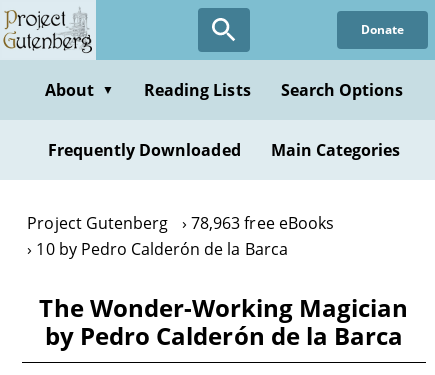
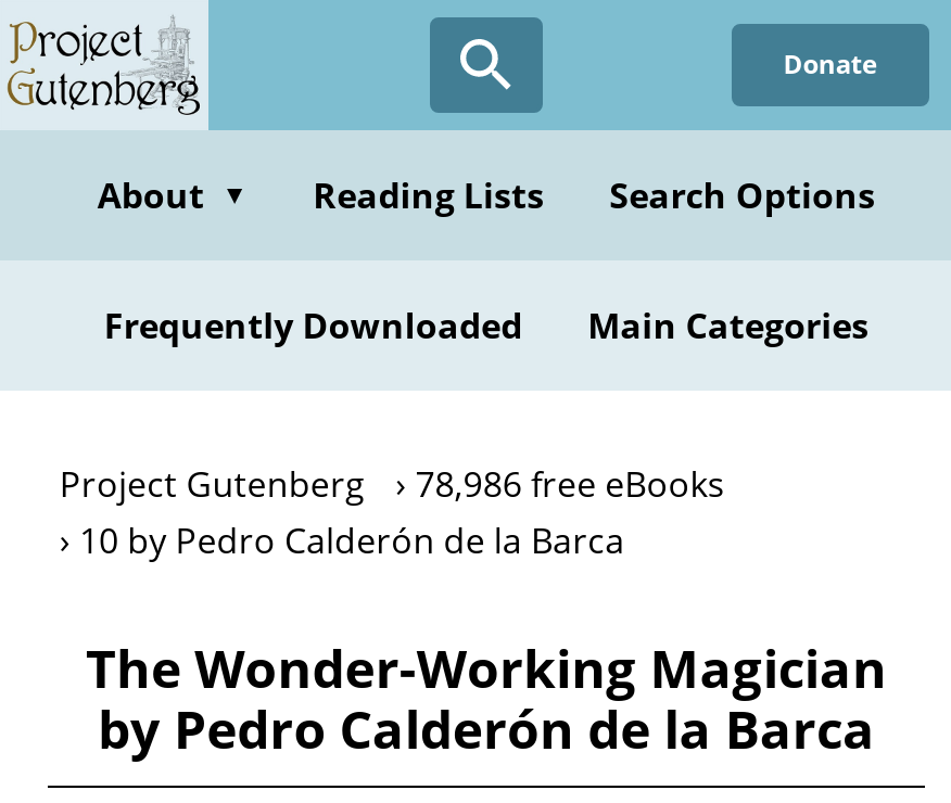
[27,212,334,234] Project Gutenberg 78,963 free eBooks -> [59,460,725,508] Project Gutenberg 78,986 free eBooks

